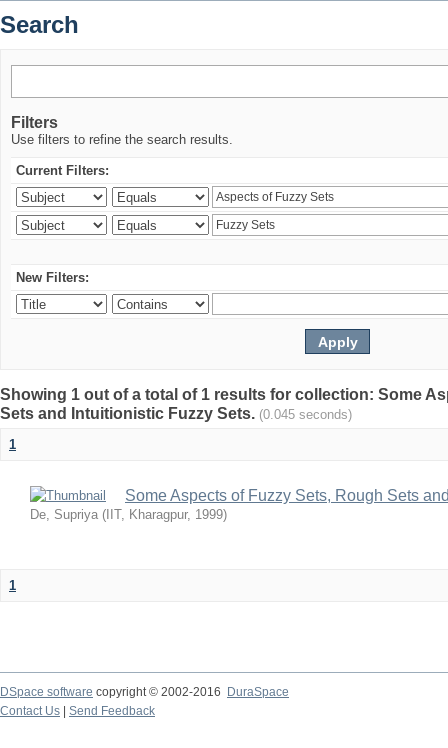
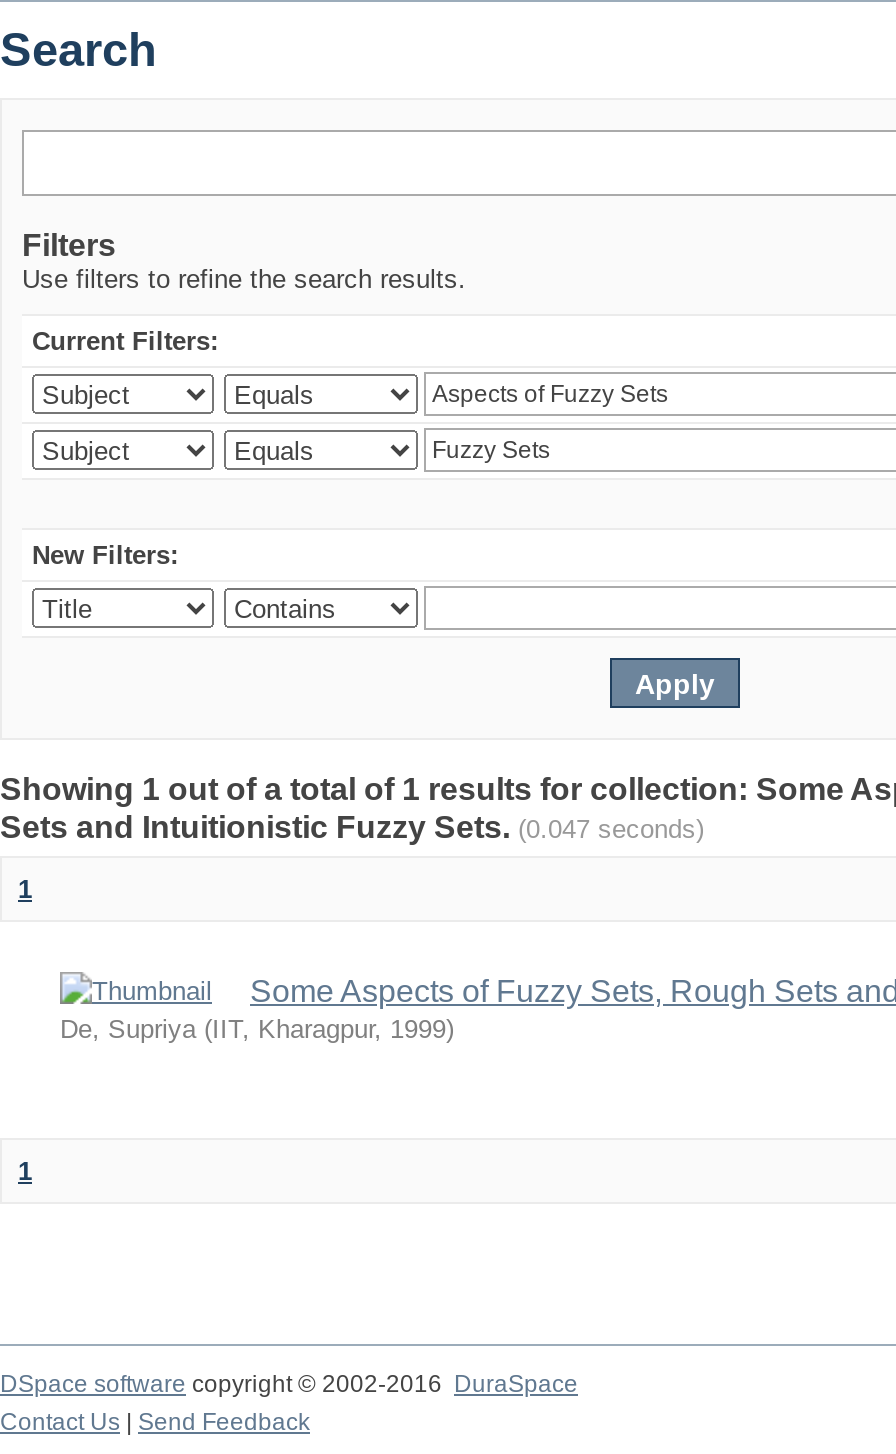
[0,405,352,422] Sets and Intuitionistic Fuzzy Sets. (0.045 seconds) -> [0,810,704,844] Sets and Intuitionistic Fuzzy Sets. (0.047 seconds)

